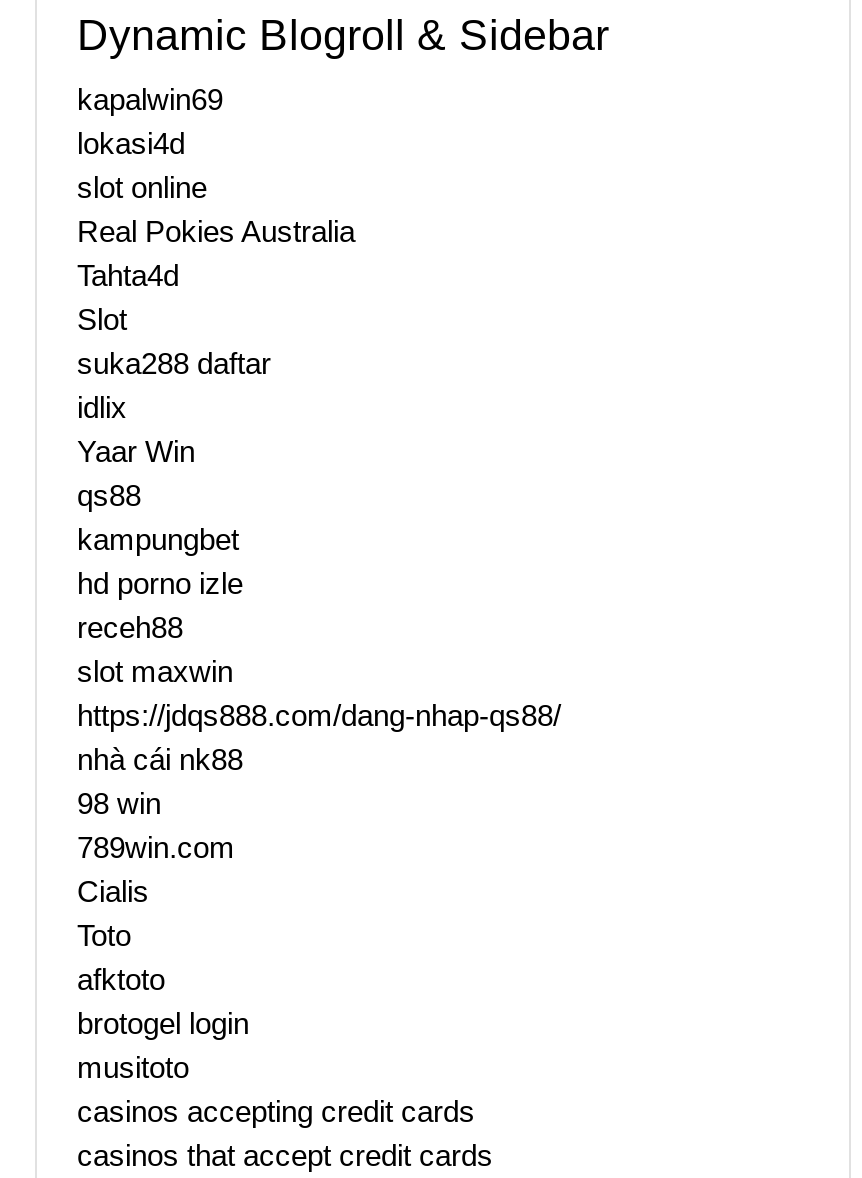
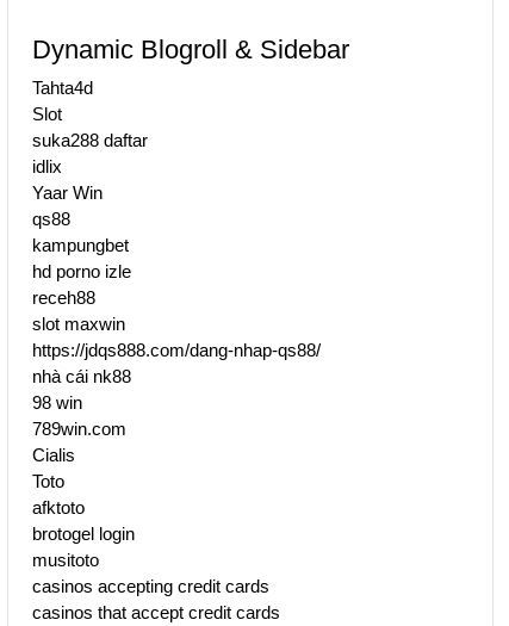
[77,83,355,249] kapalwin69 | lokasi4d | slot online | Real Pokies Australia -> none

